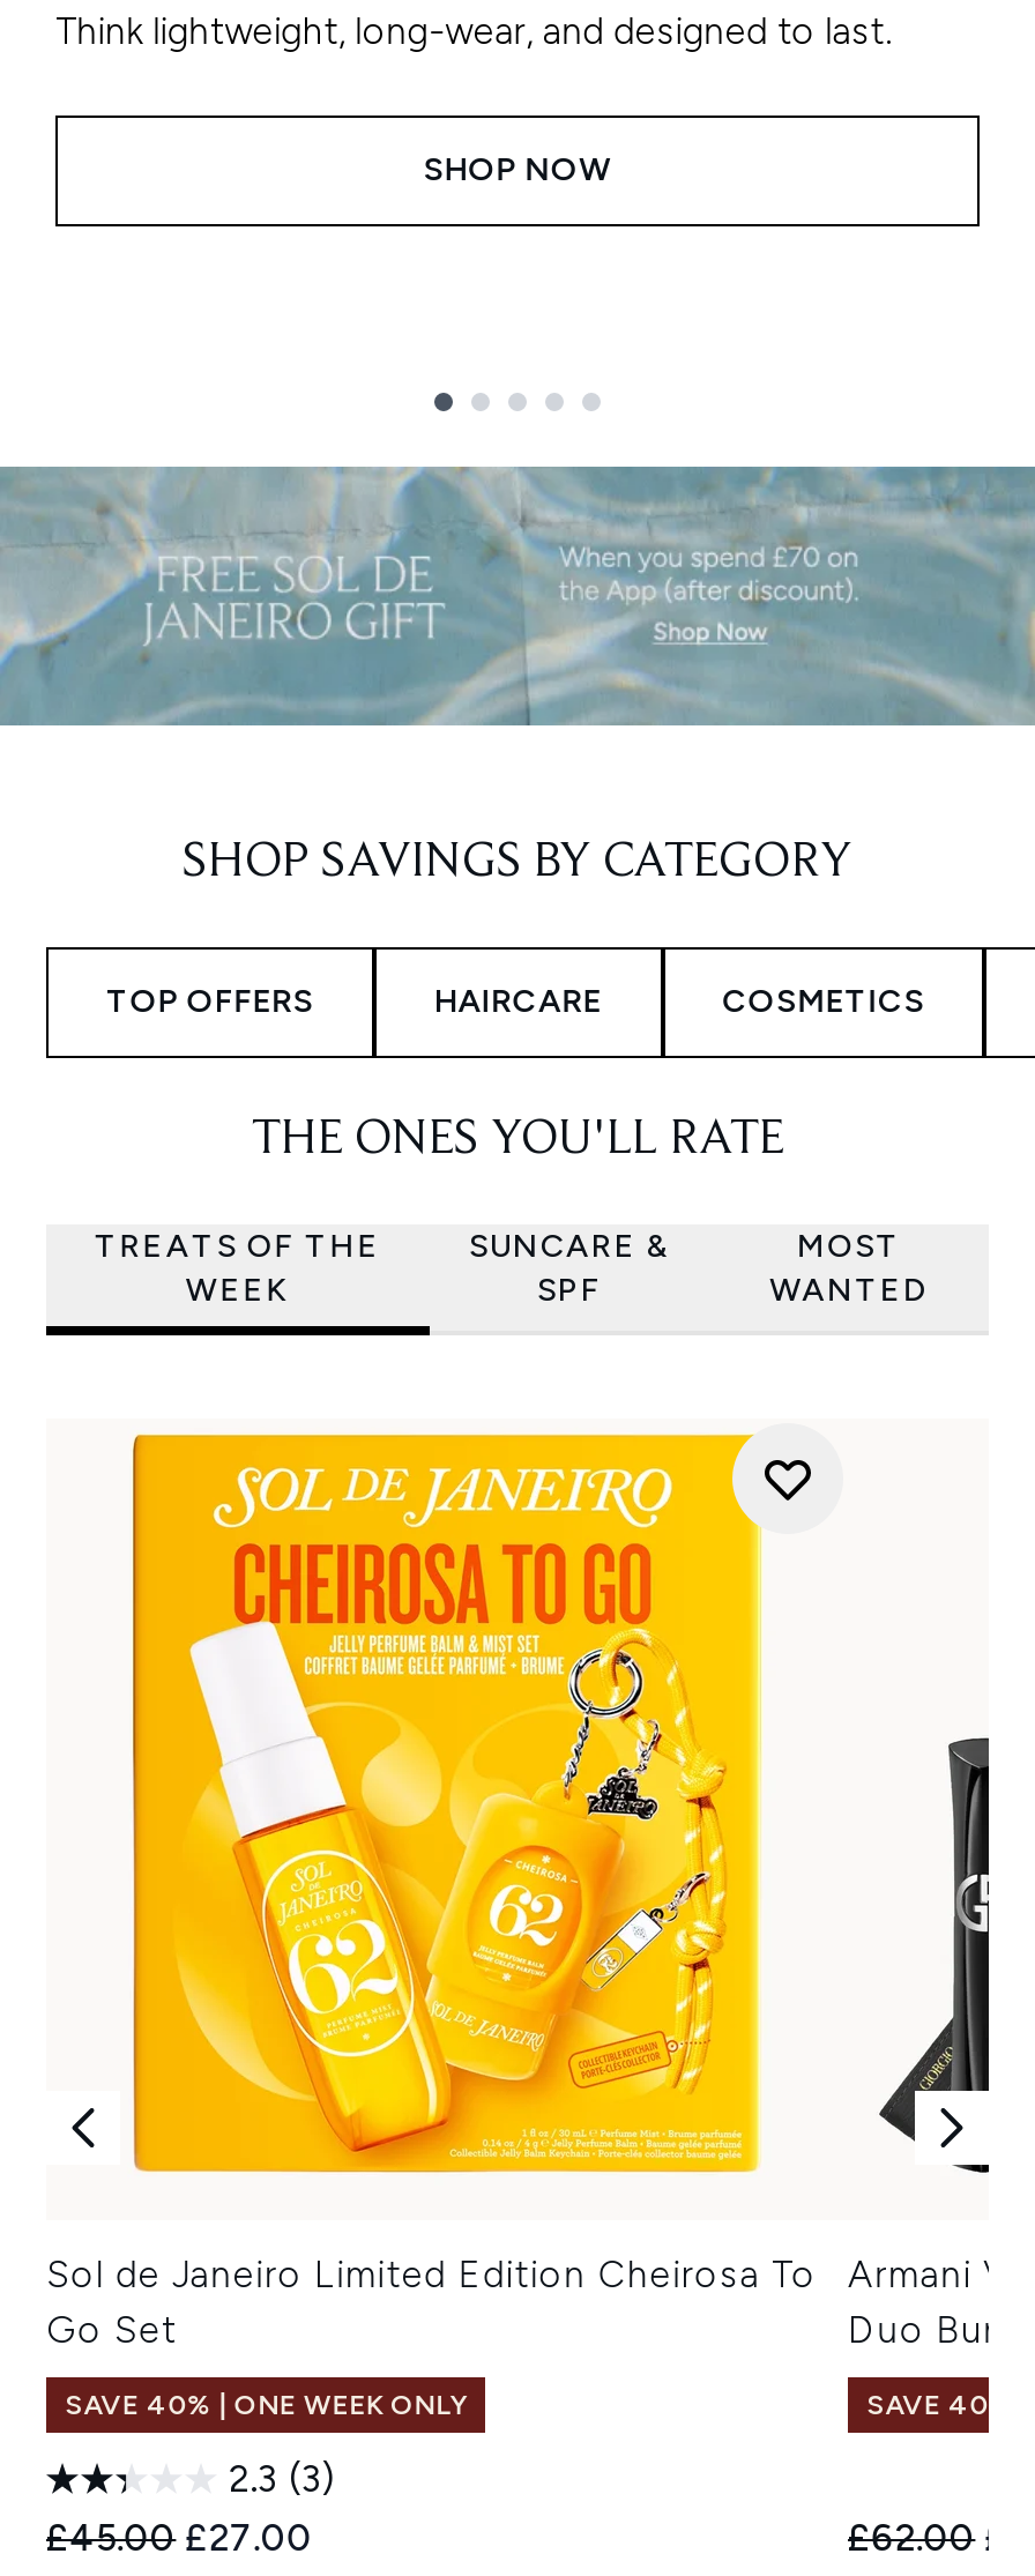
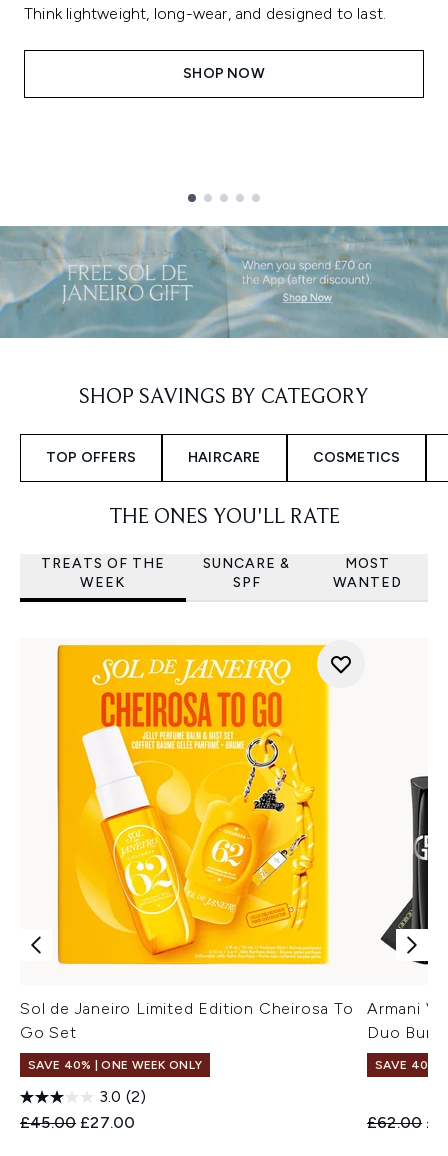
[229,2456,335,2500] 2.3 (3) -> [99,1087,146,1106] 3.0 (2)

